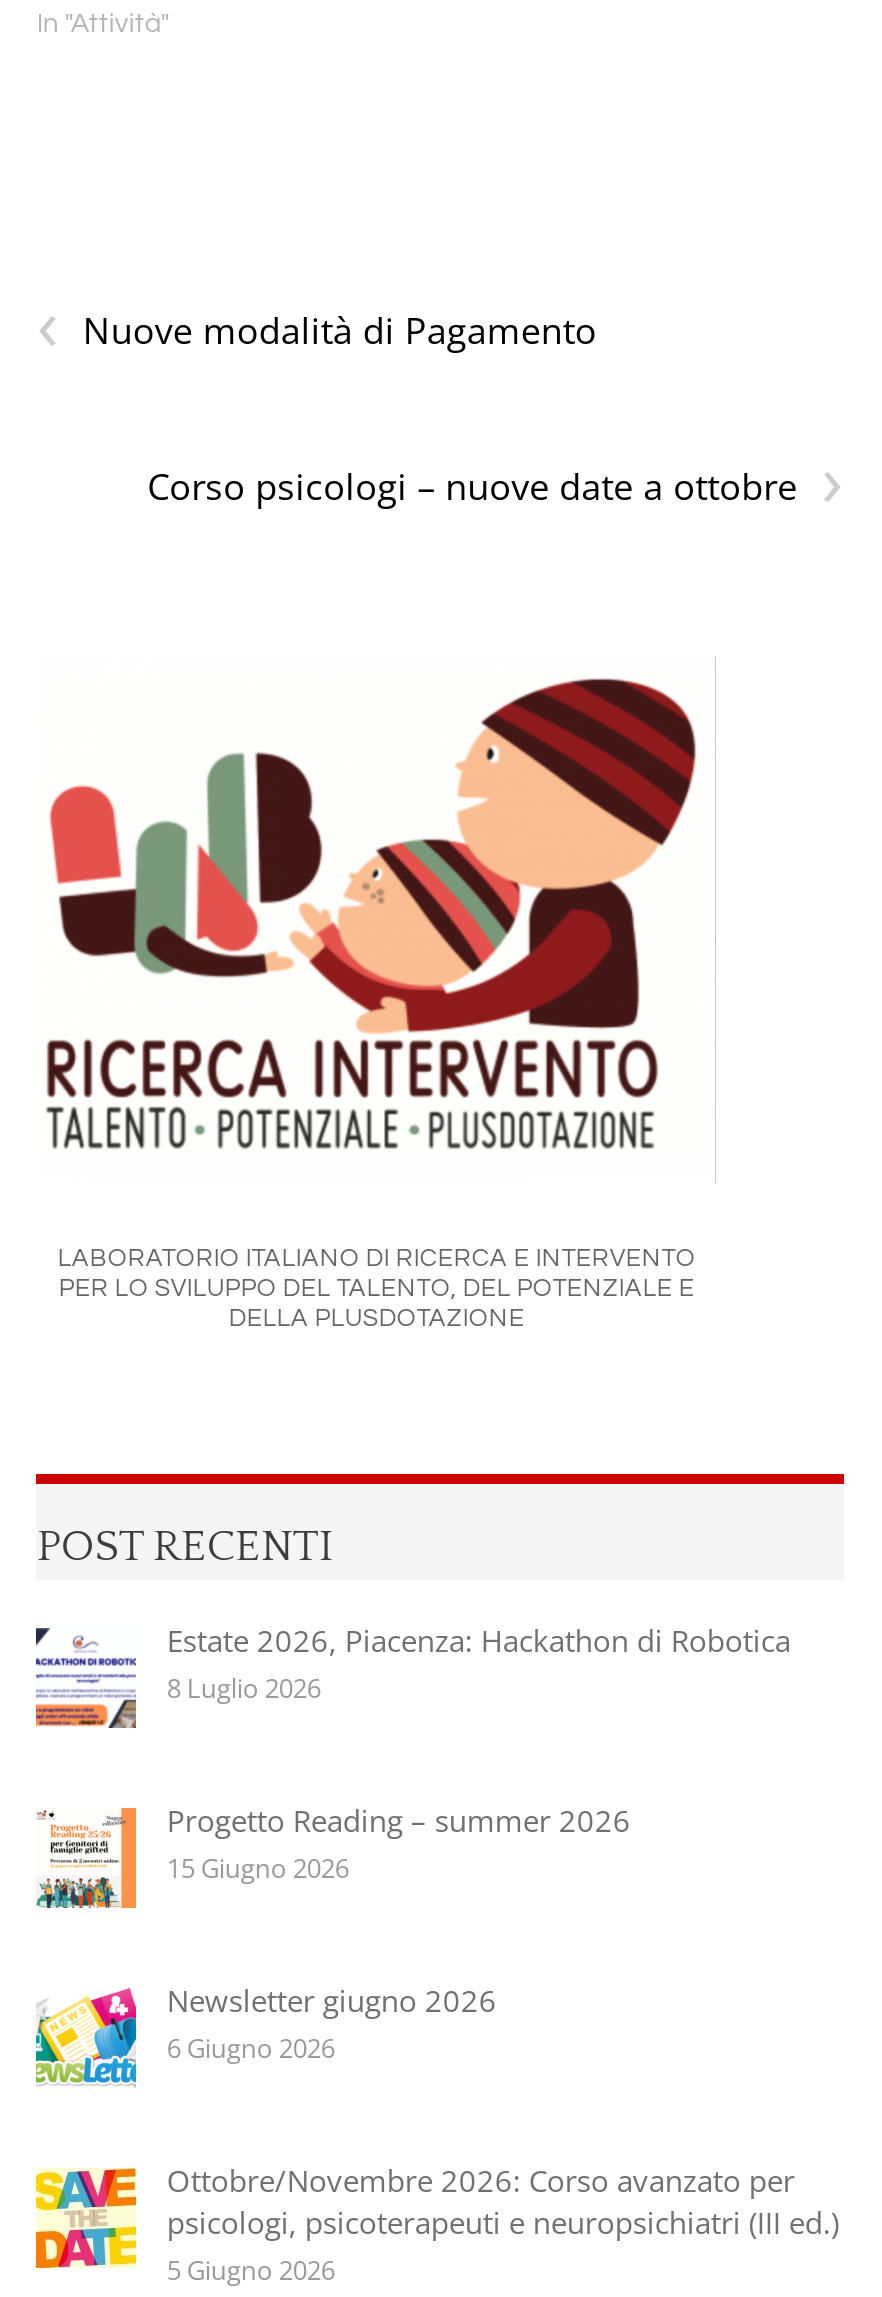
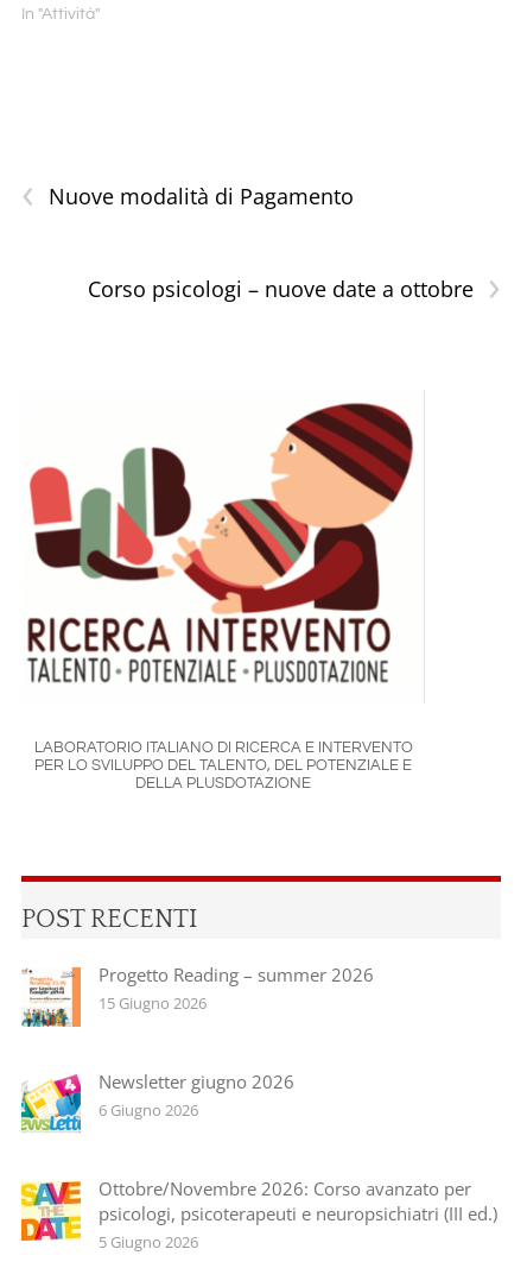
[34,1620,791,1728] [image] | Estate 2026, Piacenza: Hackathon di Robotica | 8 Luglio 2026 -> none

